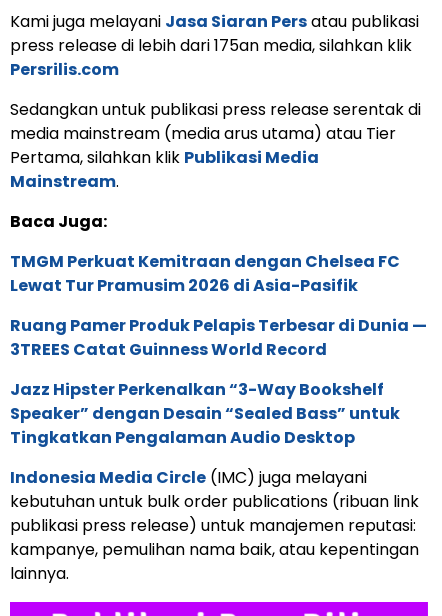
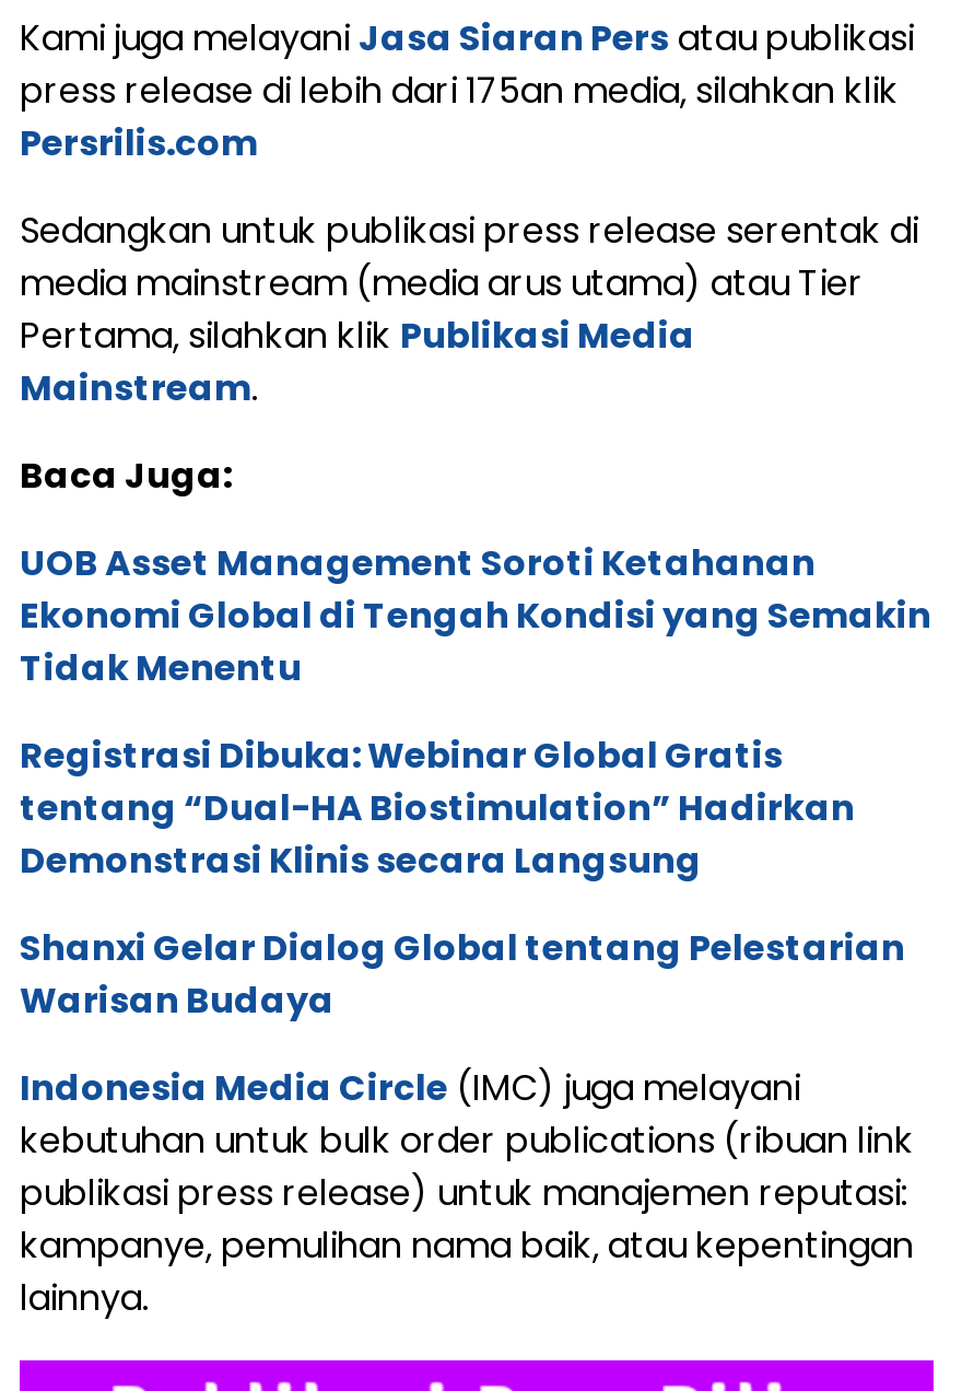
[10,250,400,297] TMGM Perkuat Kemitraan dengan Chelsea FC | Lewat Tur Pramusim 2026 di Asia-Pasifik -> [20,537,931,693] UOB Asset Management Soroti Ketahanan | Ekonomi Global di Tengah Kondisi yang Semakin | Tidak Menentu
[10,314,427,361] Ruang Pamer Produk Pelapis Terbesar di Dunia — | 3TREES Catat Guinness World Record -> [20,730,855,885] Registrasi Dibuka: Webinar Global Gratis | tentang “Dual-HA Biostimulation” Hadirkan | Demonstrasi Klinis secara Langsung
[10,378,400,449] Jazz Hipster Perkenalkan “3-Way Bookshelf | Speaker” dengan Desain “Sealed Bass” untuk | Tingkatkan Pengalaman Audio Desktop -> [20,922,905,1025] Shanxi Gelar Dialog Global tentang Pelestarian | Warisan Budaya

